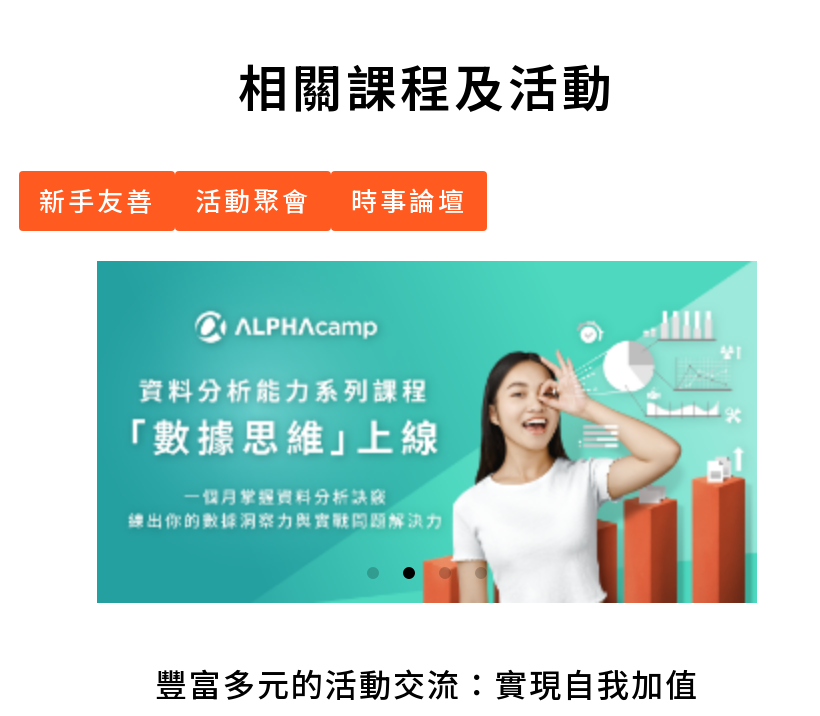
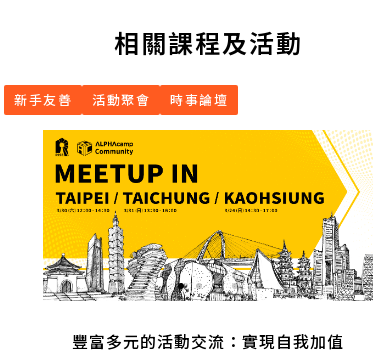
[95,259,759,605] [image] -> [42,129,373,302] [image]

